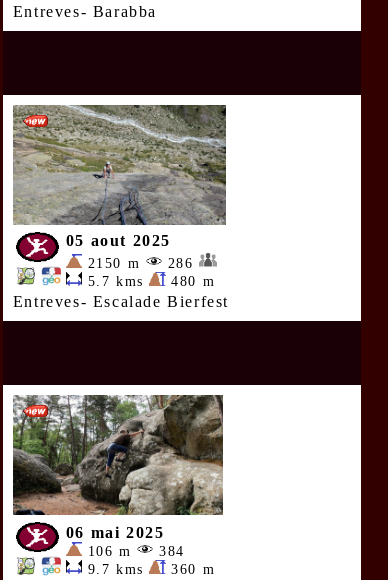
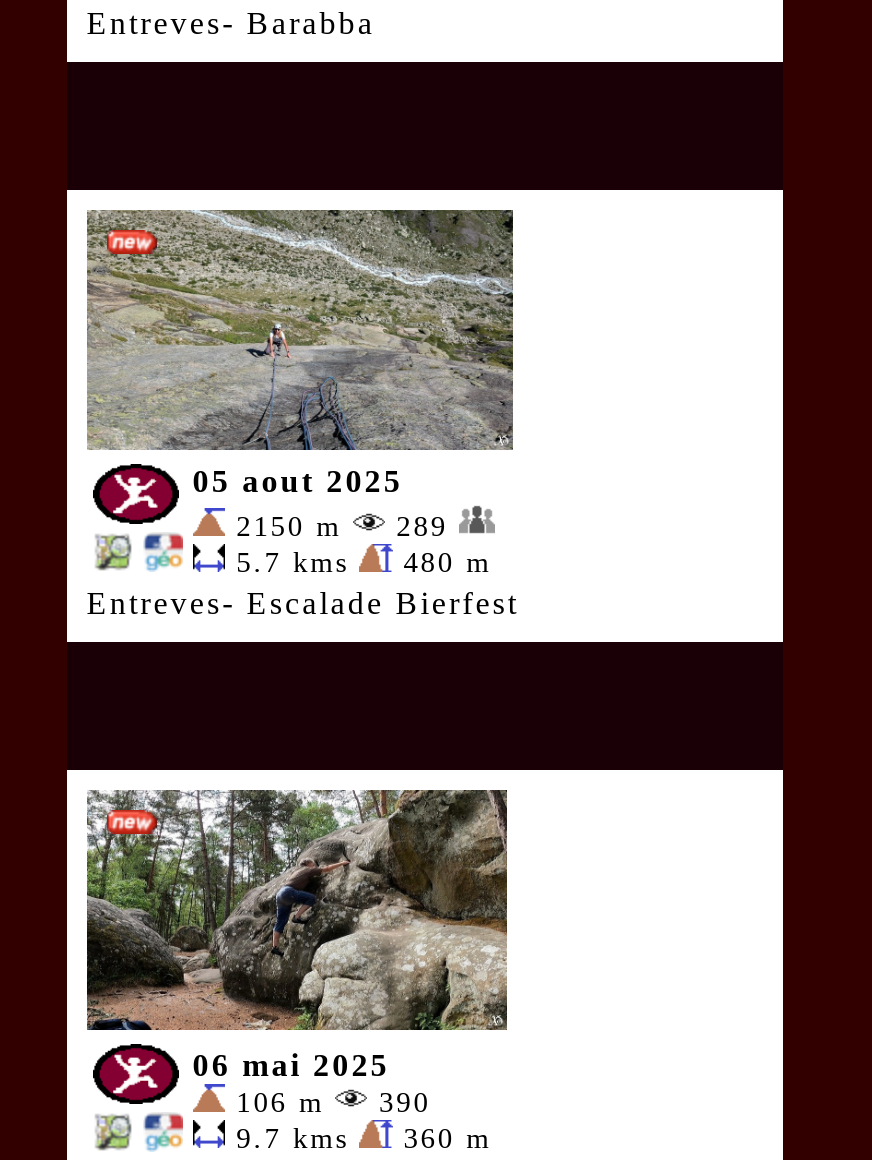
[82,255,199,271] 2150 m 286 -> [225,510,459,542] 2150 m 289
[82,543,185,559] 106 m 384 -> [225,1086,431,1118] 106 m 390

